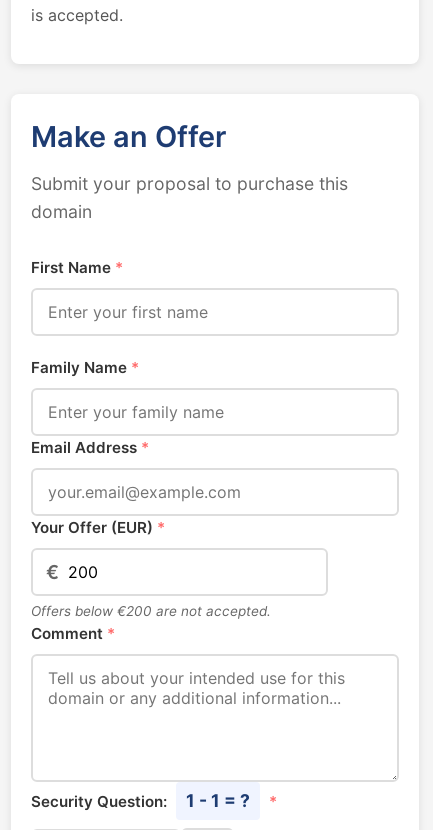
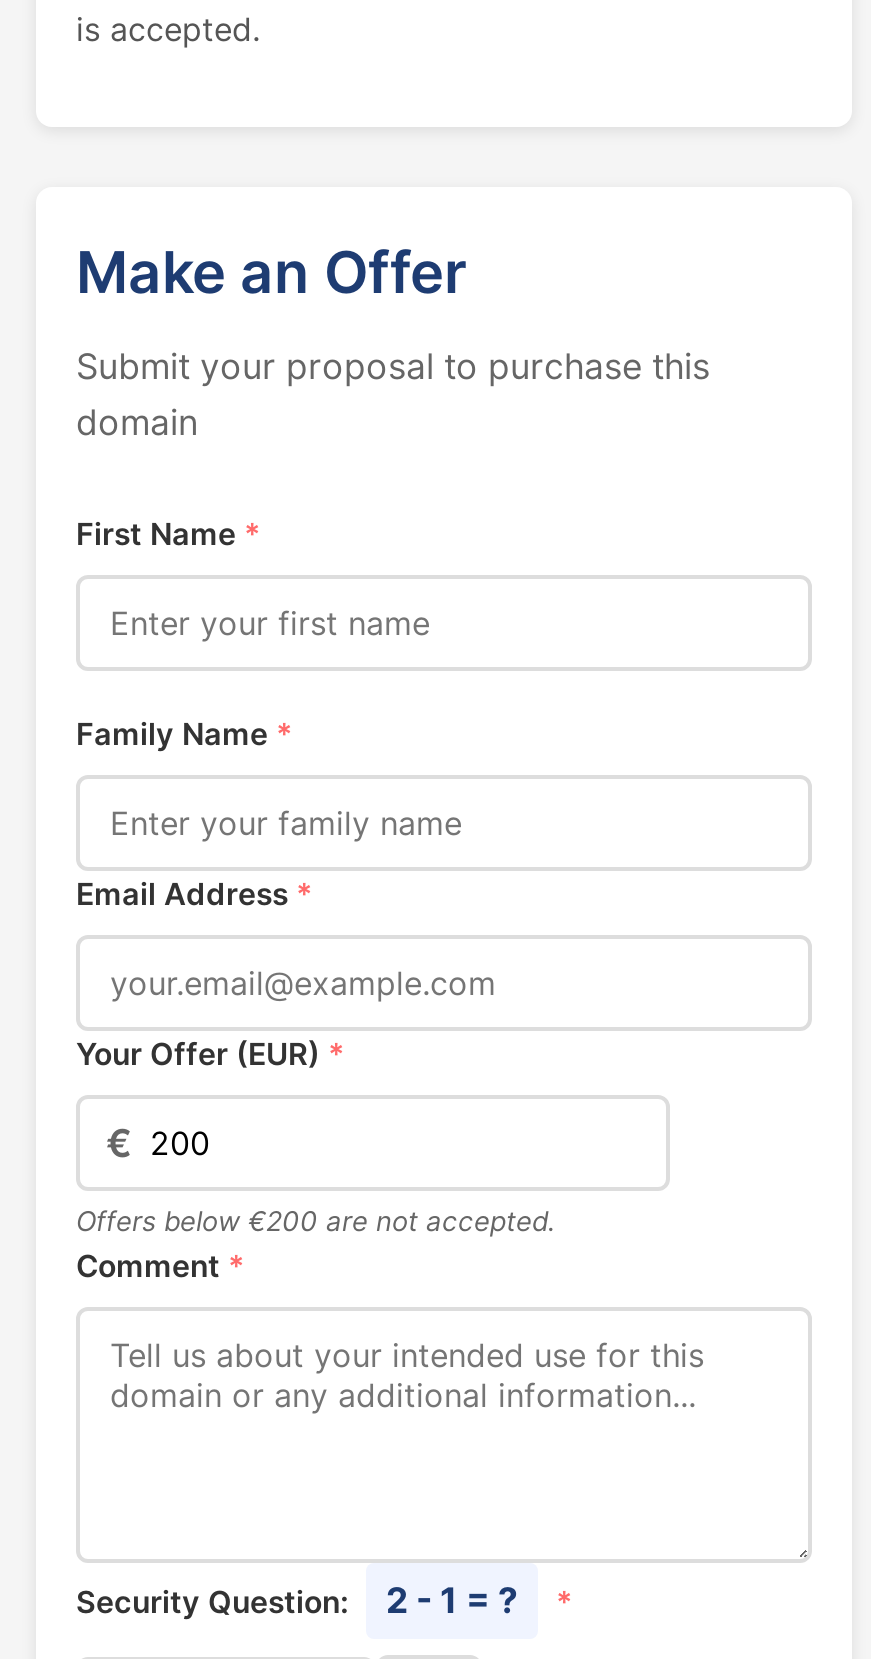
[186,790,250,811] 1 - 1 = ? -> [386,1579,518,1621] 2 - 1 = ?

